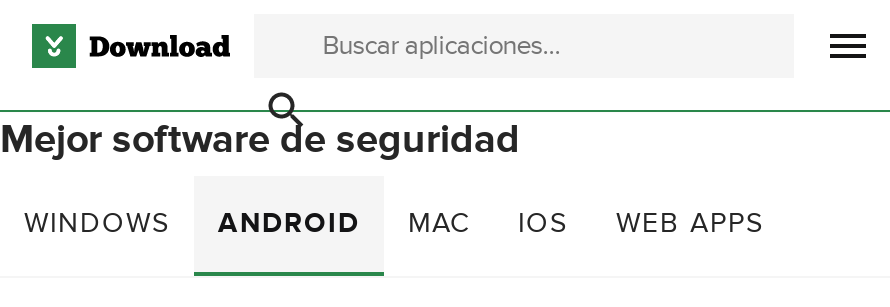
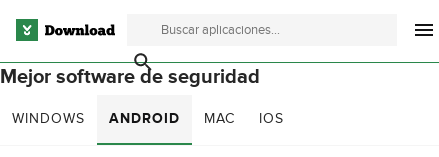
[616,206,764,240] WEB APPS -> none

